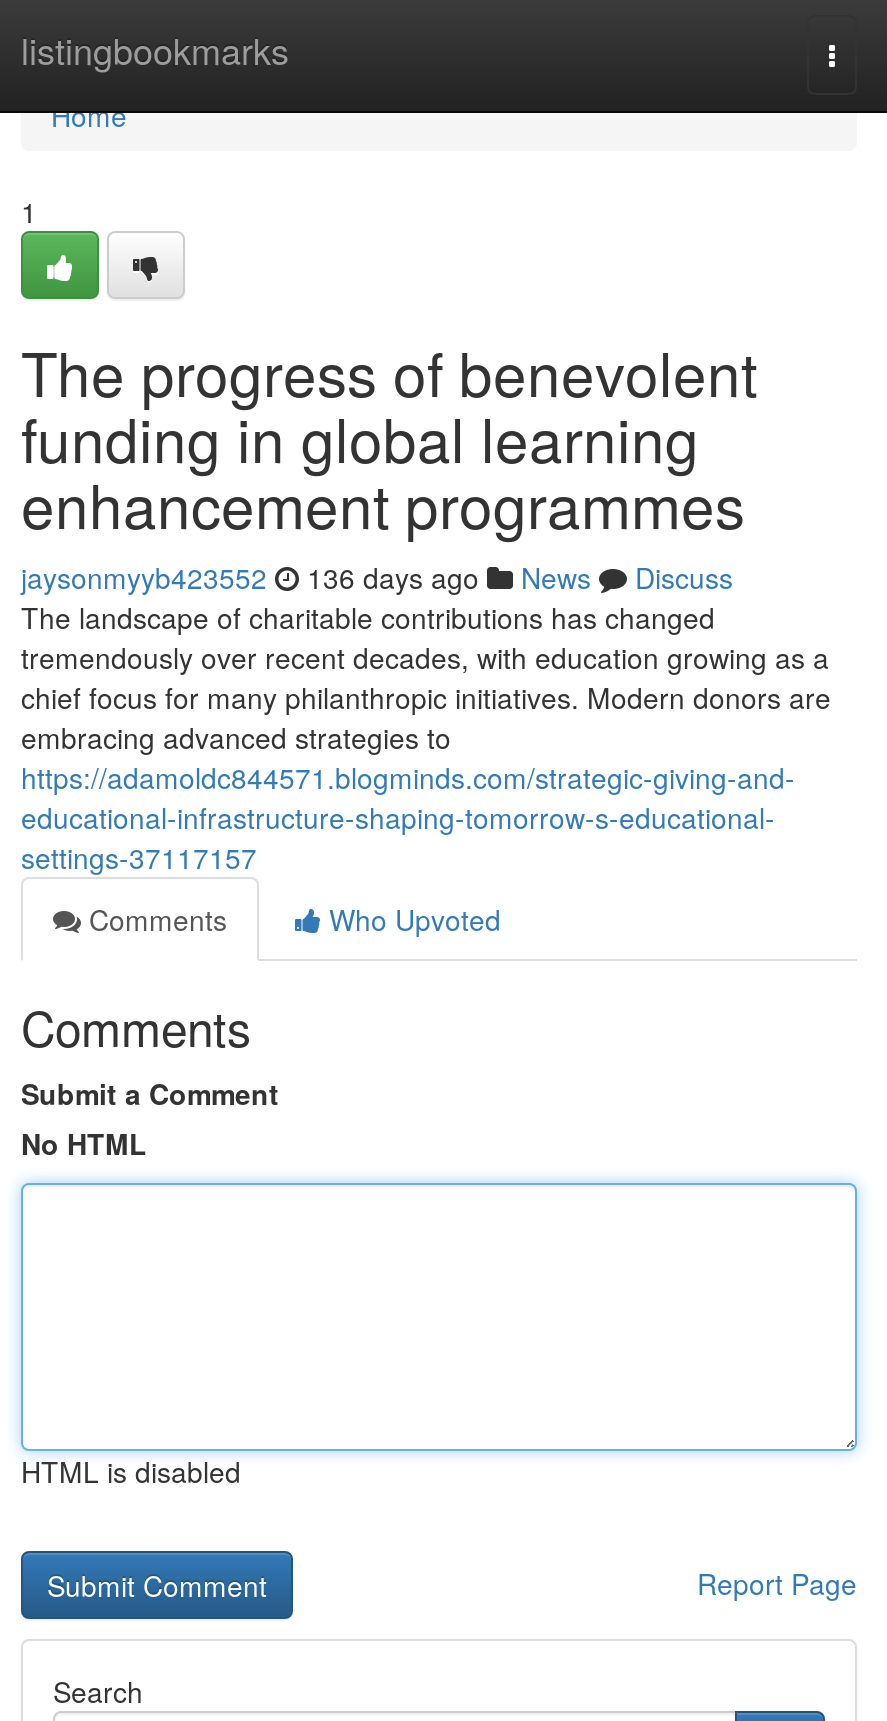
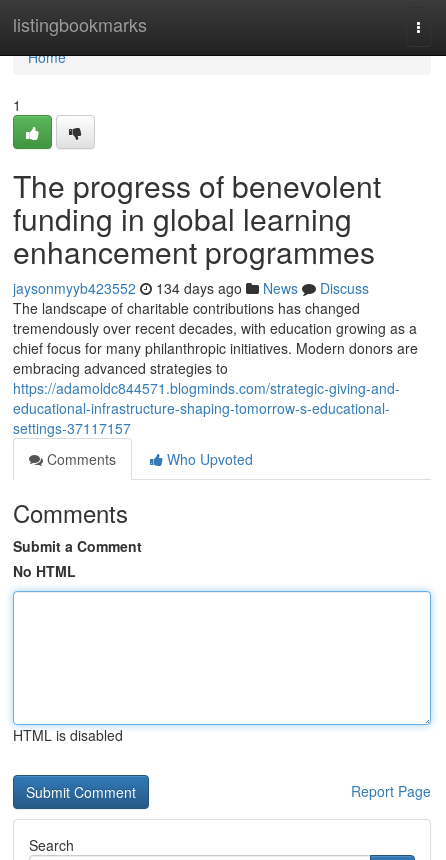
[21,557,733,597] jaysonmyyb423552 136 days ago News Discuss -> [13,278,369,298] jaysonmyyb423552 134 days ago News Discuss

